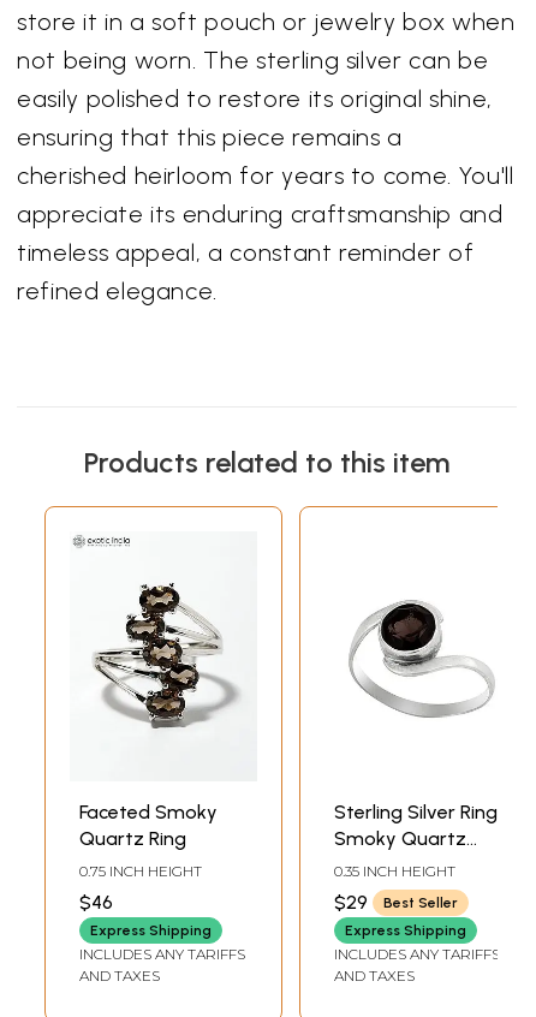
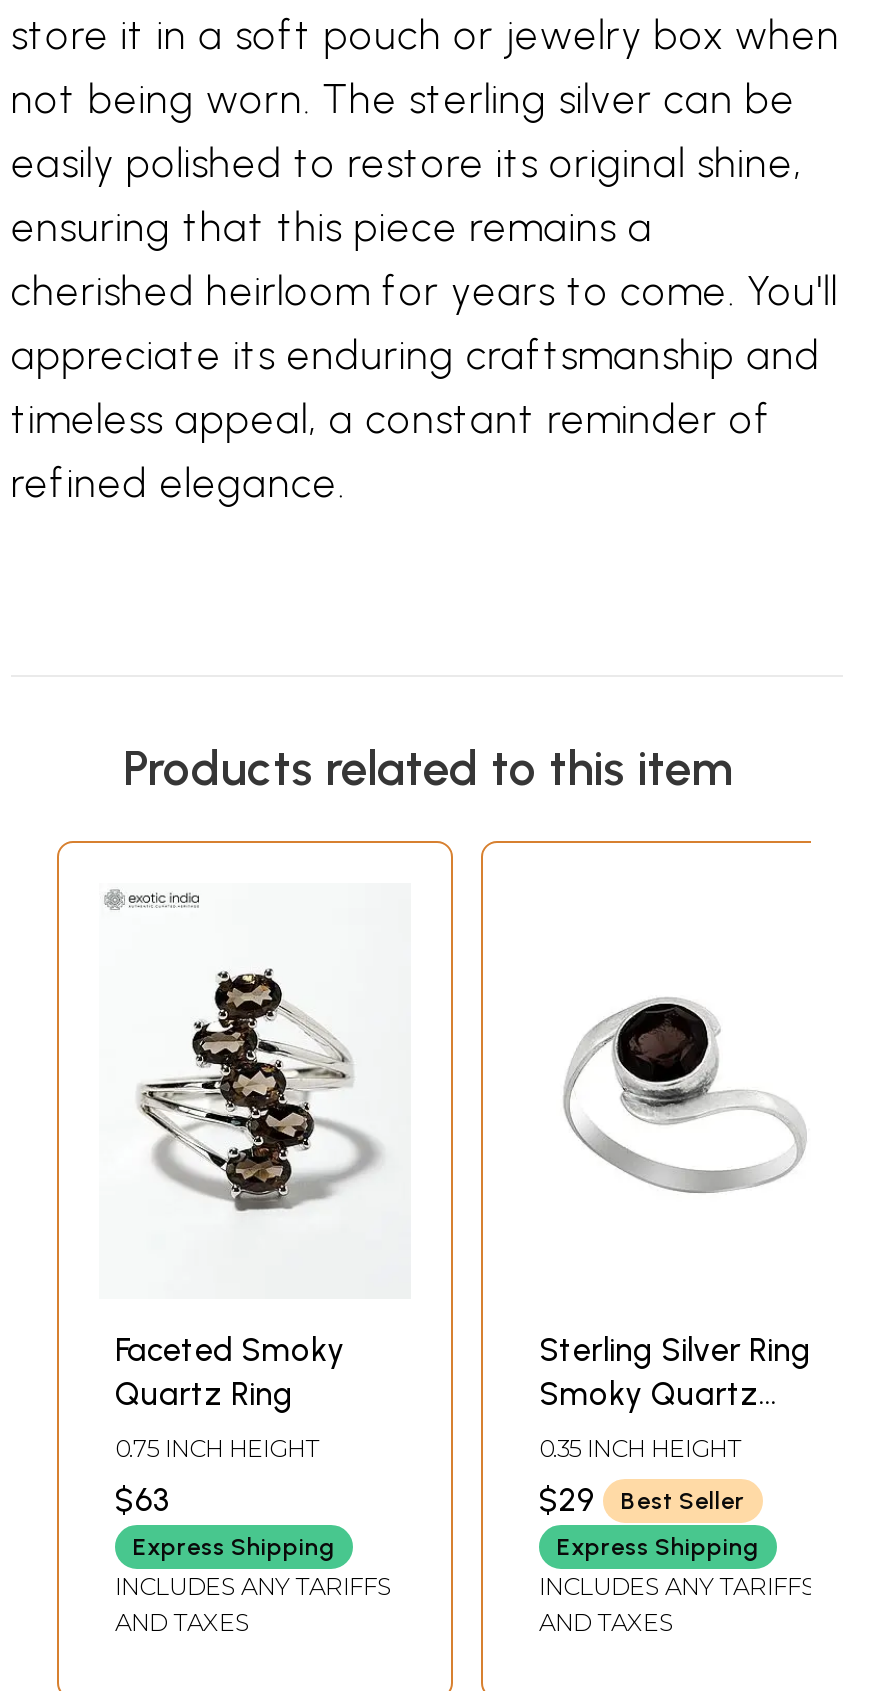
[79,890,113,913] $46 -> [115,1480,171,1518] $63

